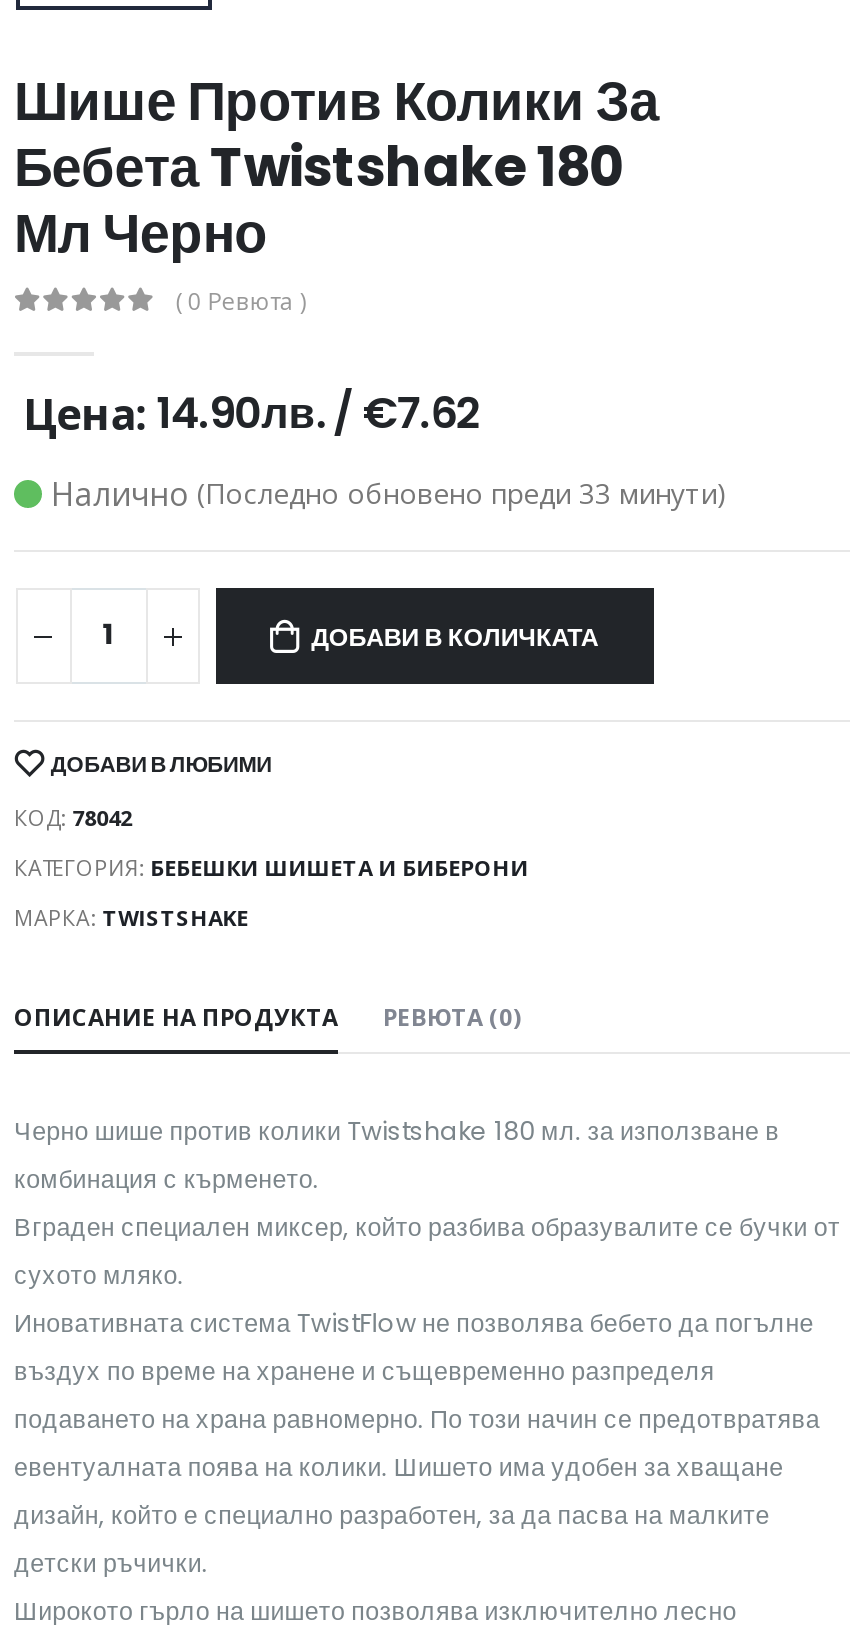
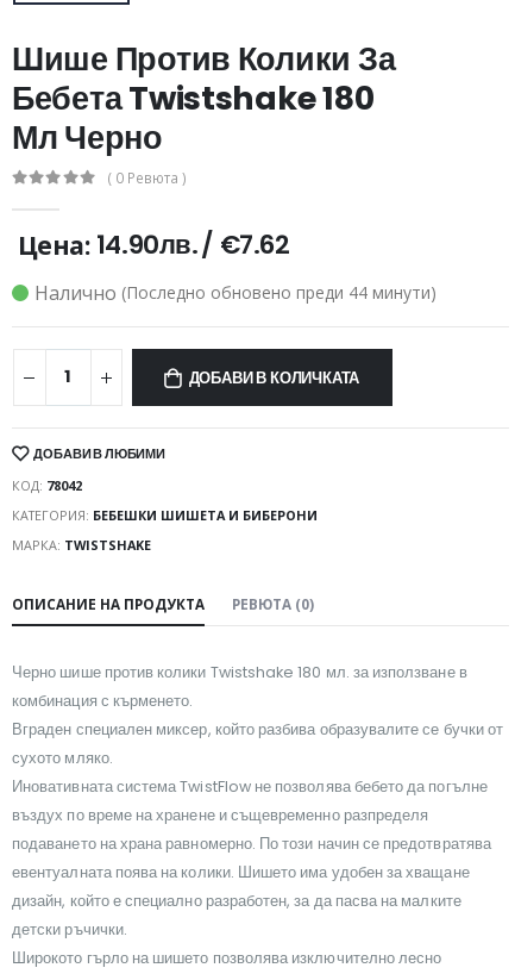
[51,471,727,515] Налично (Последно обновено преди 33 минути) -> [34,279,436,305] Налично (Последно обновено преди 44 минути)

